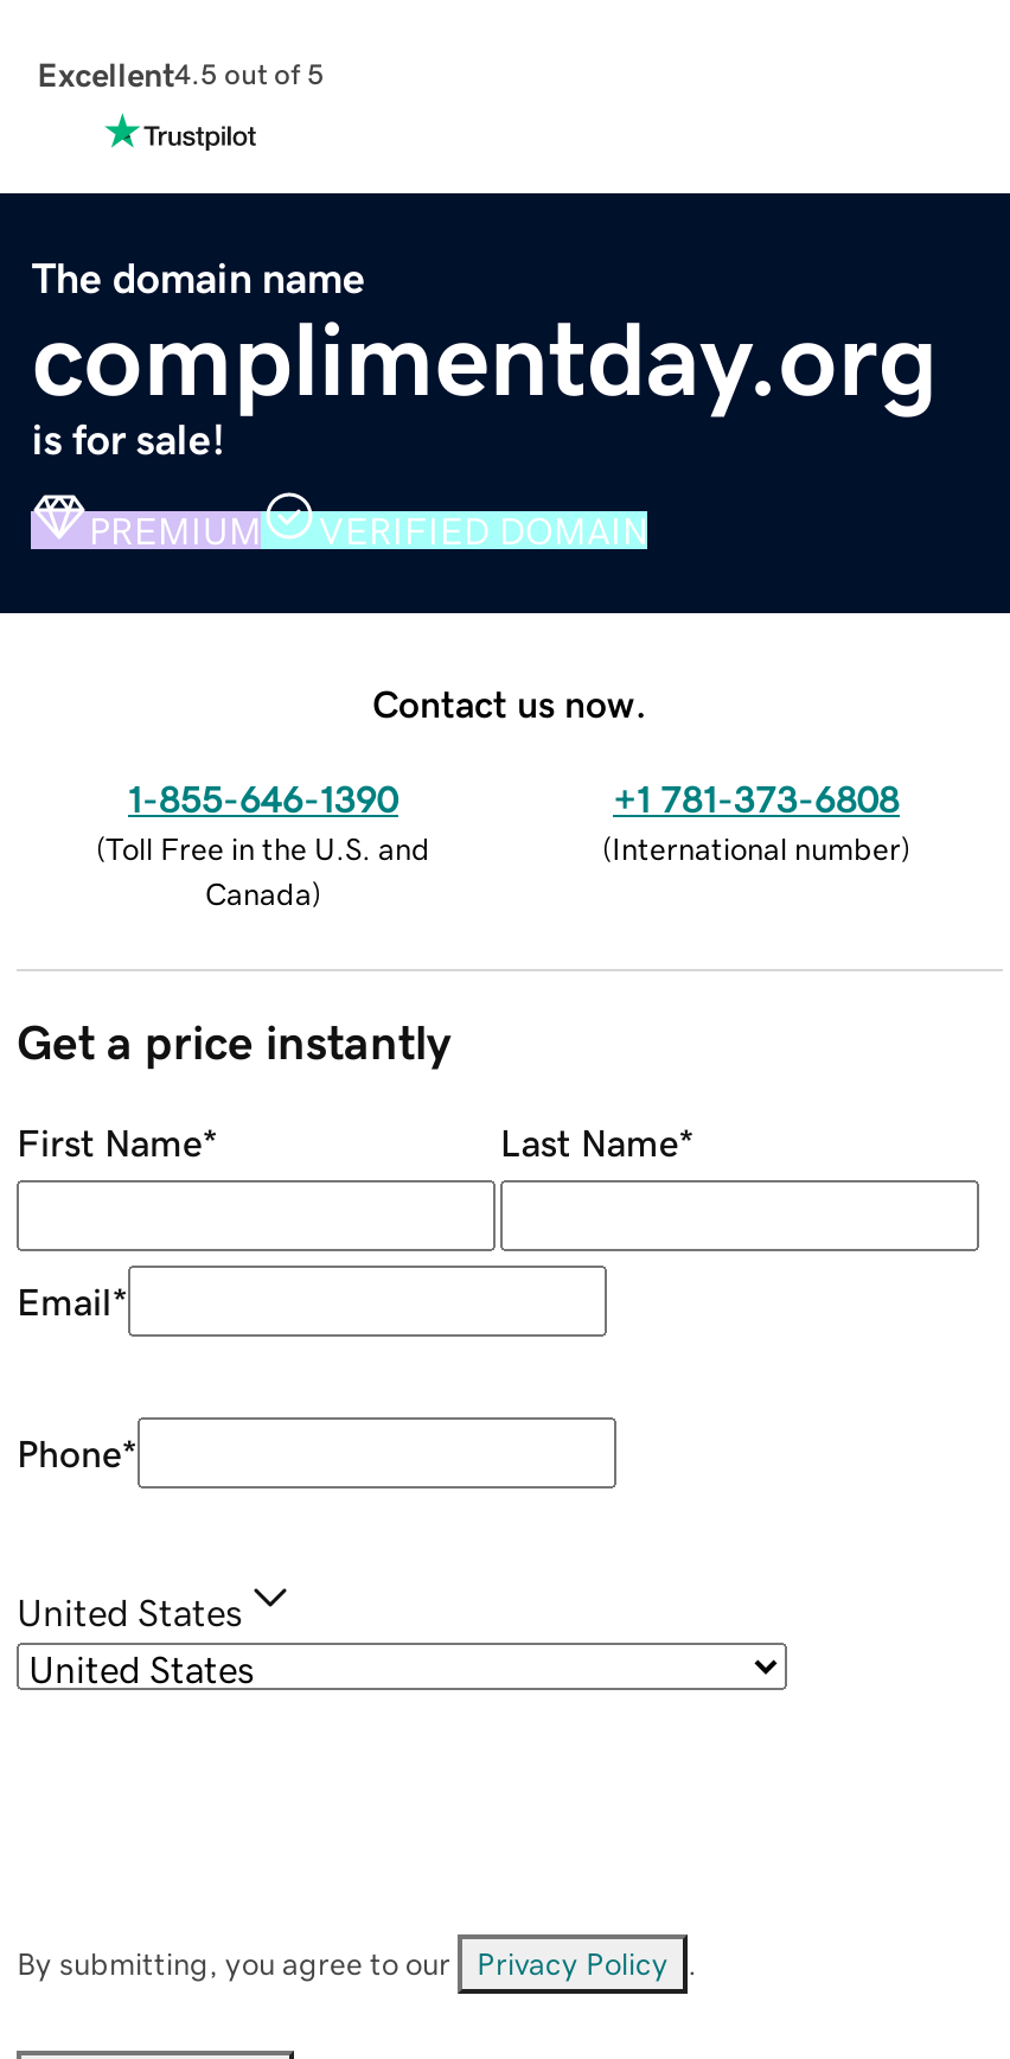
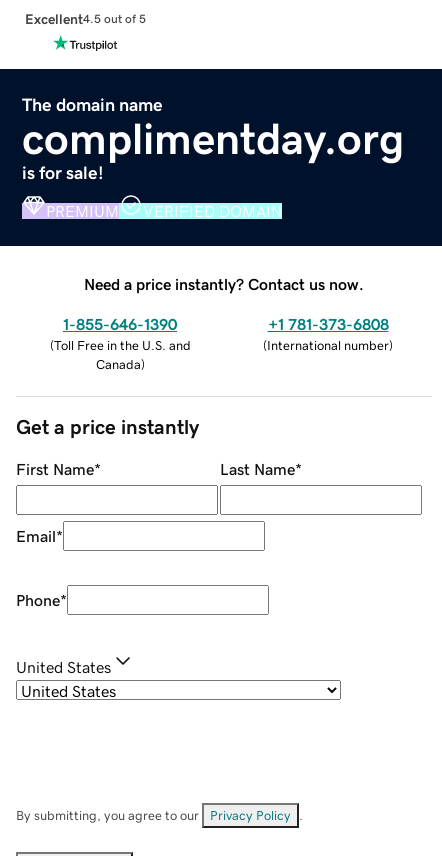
[372,683,647,721] Contact us now. -> [84,276,364,292] Need a price instantly? Contact us now.

